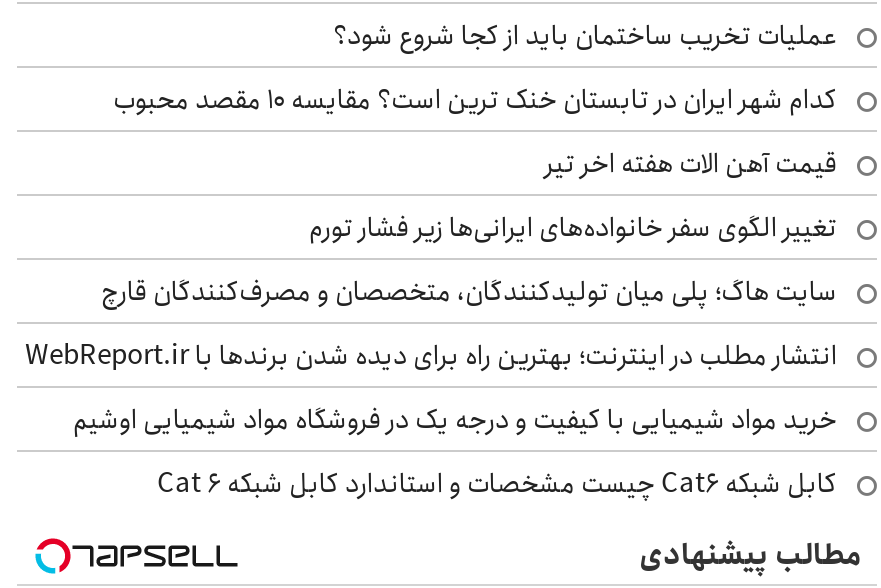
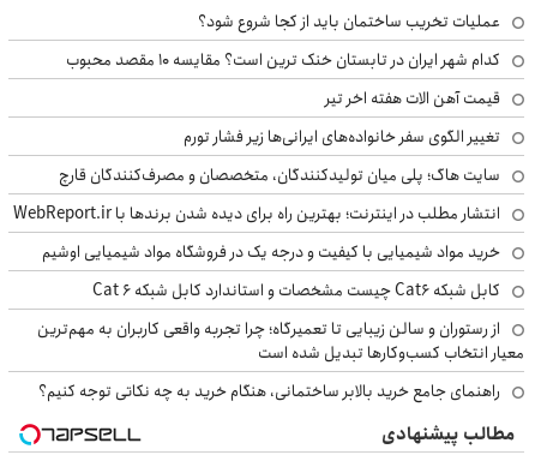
none -> [37,315,524,404] از رستوران و سالن زیبایی تا تعمیرگاه؛ چرا تجربه واقعی کاربران به مهم‌ترین | معیار انتخاب کسب‌وکارها تبدیل شده است | راهنمای جامع خرید بالابر ساختمانی، هنگام خرید به چه نکاتی توجه کنیم؟

